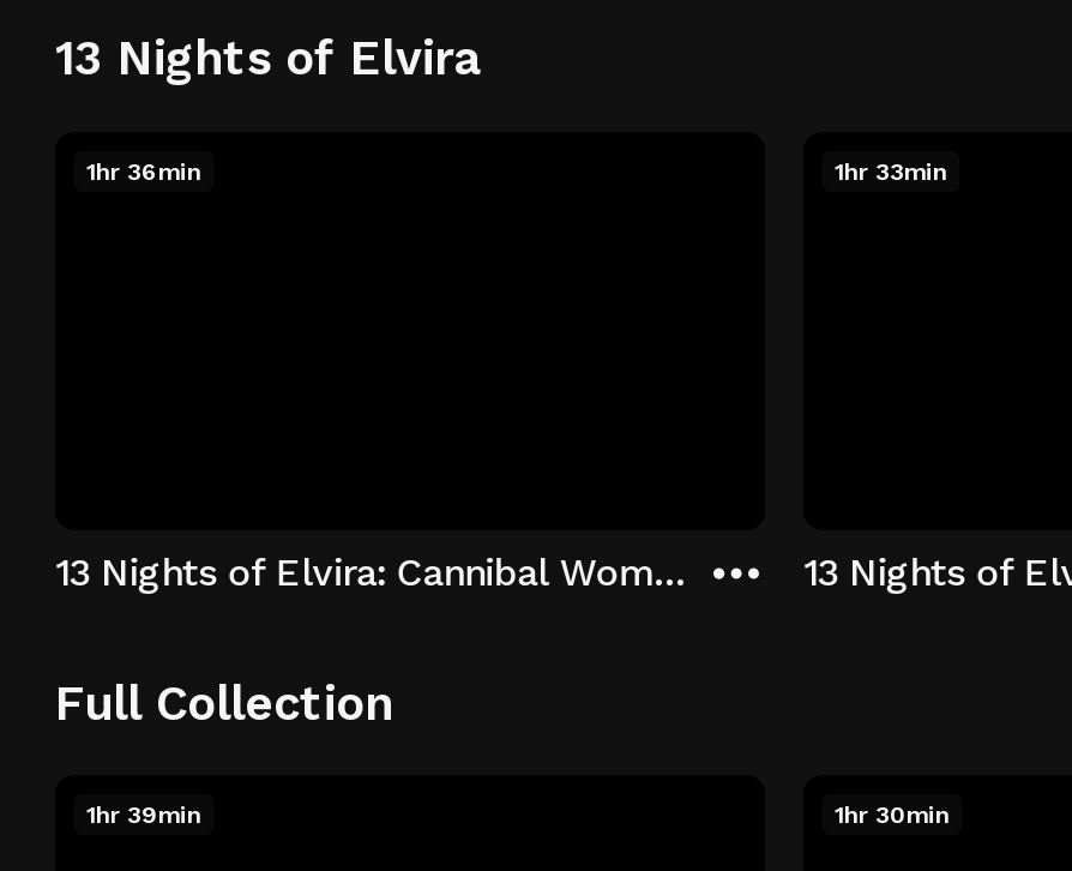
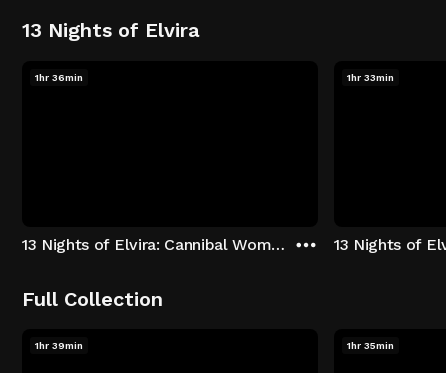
[835,801,950,828] 1hr 30min -> [347,340,394,351] 1hr 35min

